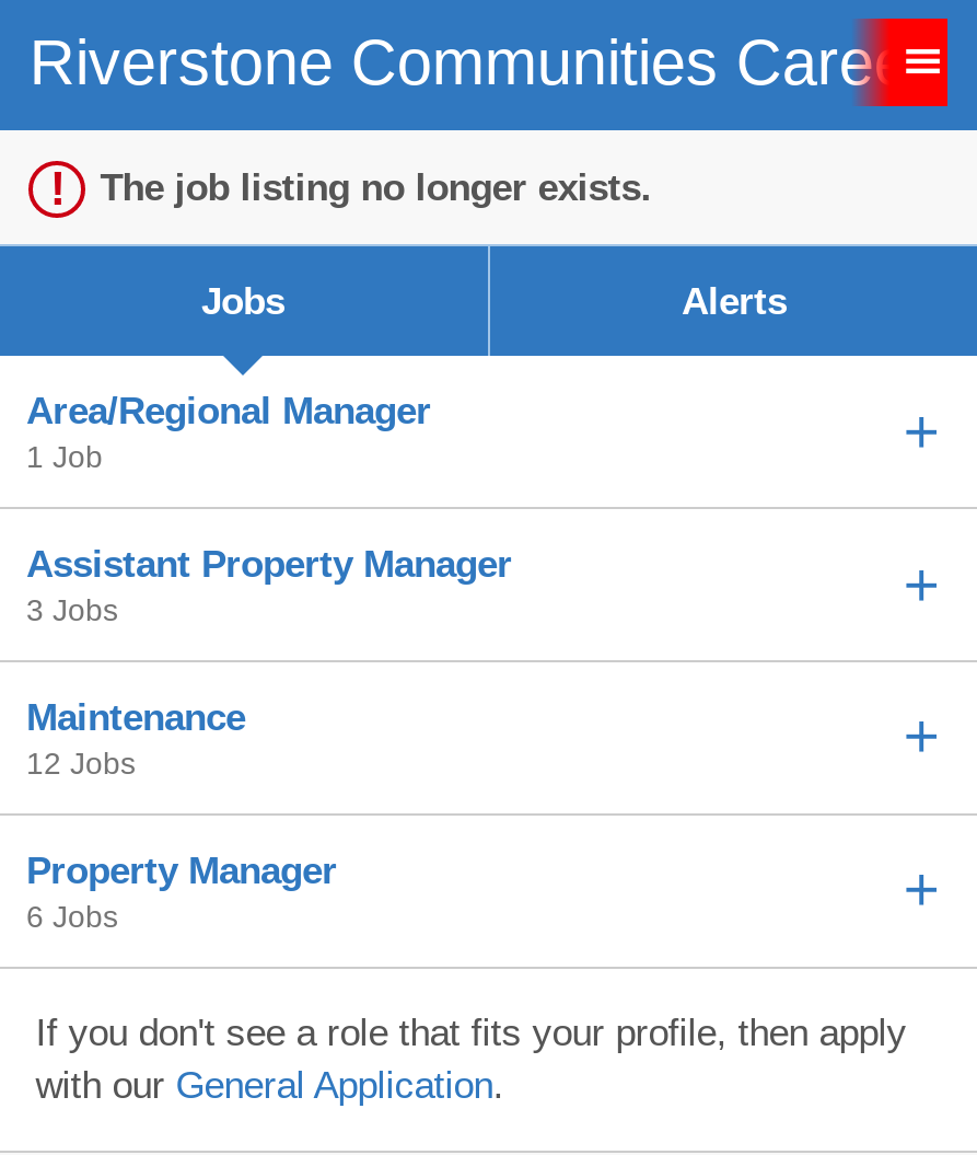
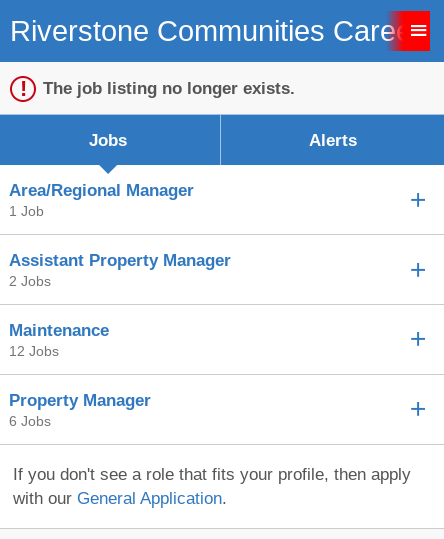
[26,593,118,628] 3 Jobs -> [9,273,51,289] 2 Jobs

